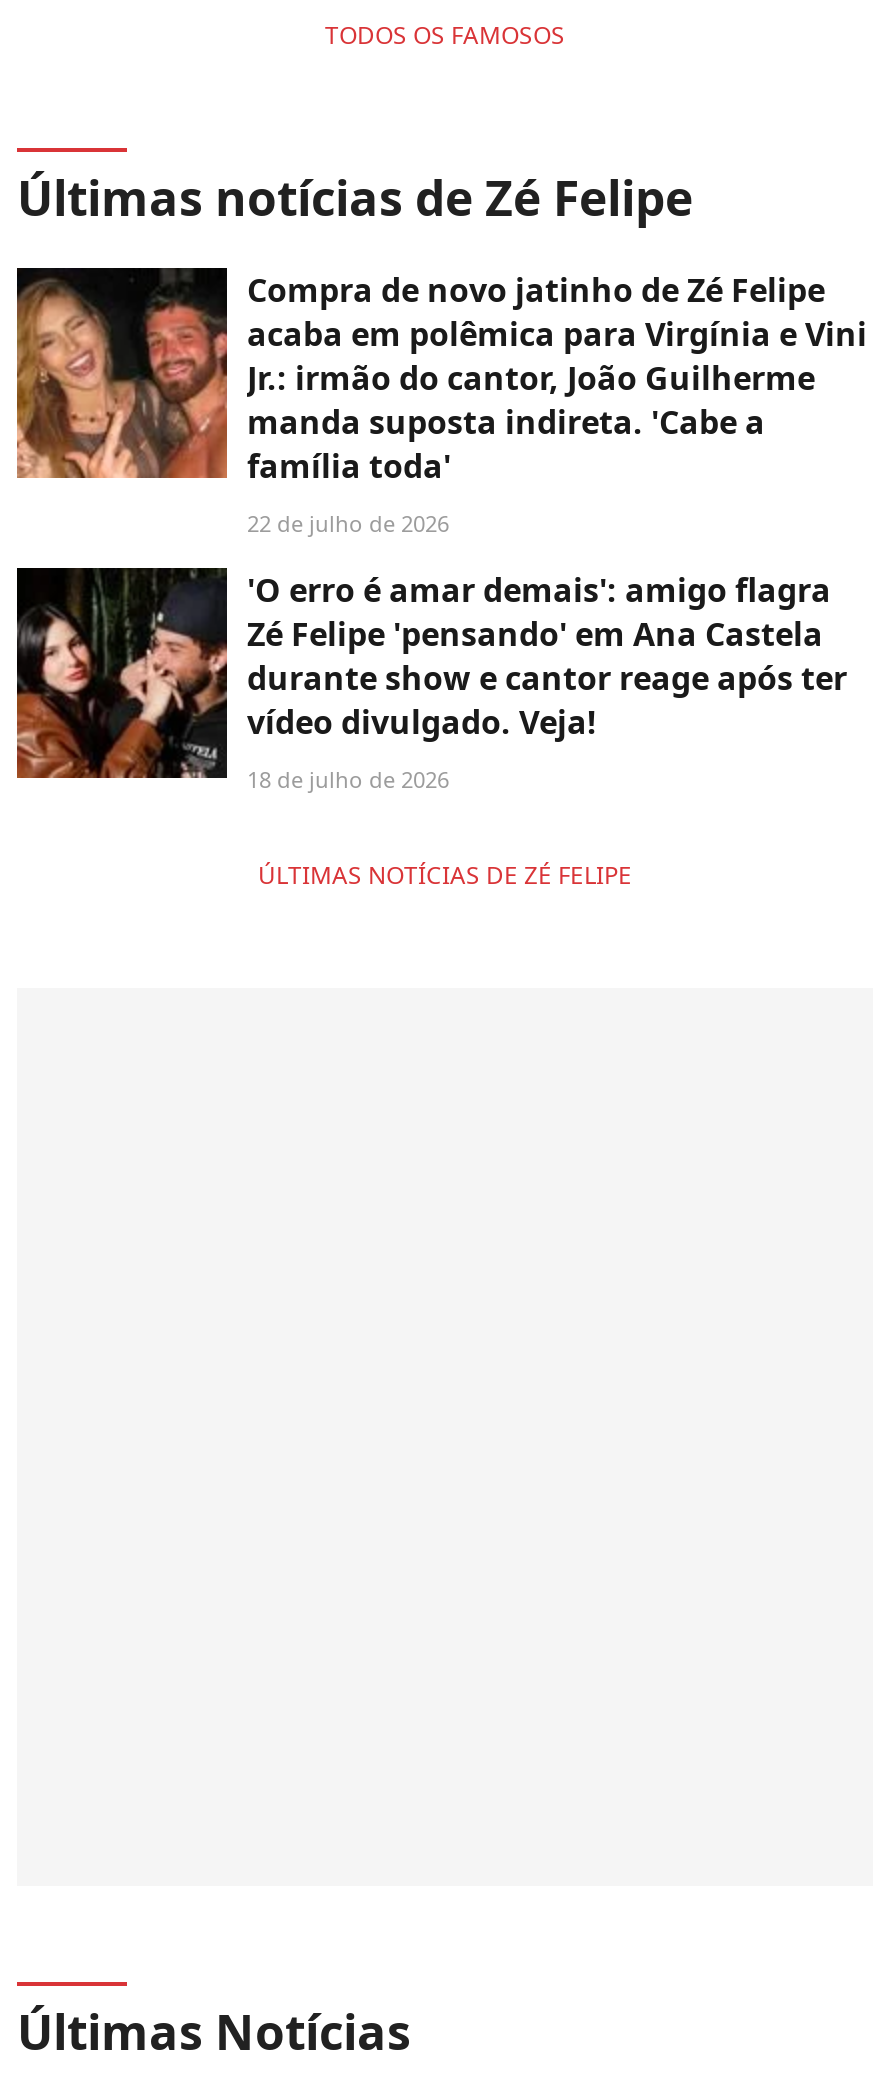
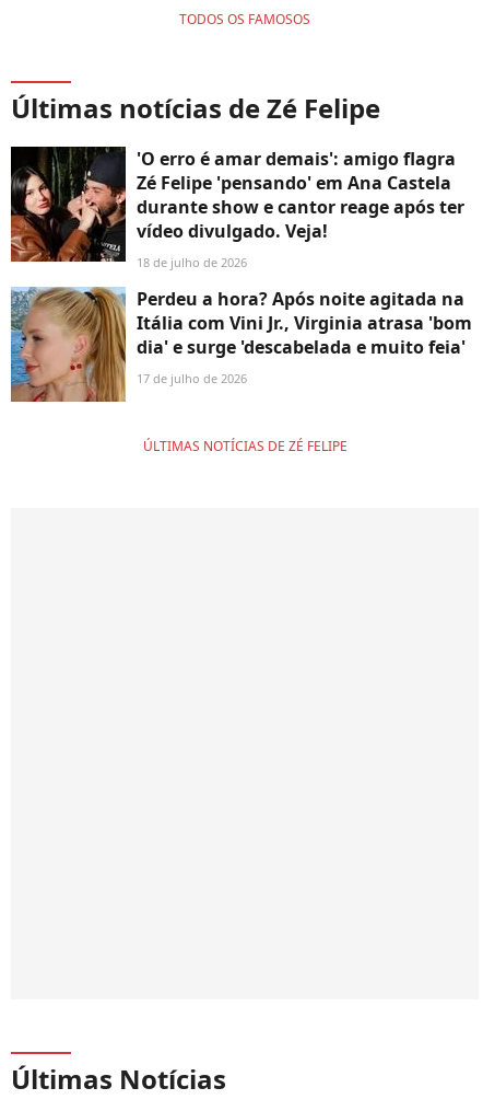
[15,268,867,538] [image] | Compra de novo jatinho de Zé Felipe | acaba em polêmica para Virgínia e Vini | Jr.: irmão do cantor, João Guilherme | manda suposta indireta. 'Cabe a | família toda' | 22 de julho de 2026 -> none
moved [13,566,847,794] -> [9,146,464,270]: [image] | 'O erro é amar demais': amigo flagra | Zé Felipe 'pensando' em Ana Castela | durante show e cantor reage após ter | vídeo divulgado. Veja! | 18 de julho de 2026
none -> [10,286,472,403] [image] | Perdeu a hora? Após noite agitada na | Itália com Vini Jr., Virginia atrasa 'bom | dia' e surge 'descabelada e muito feia' | 17 de julho de 2026

